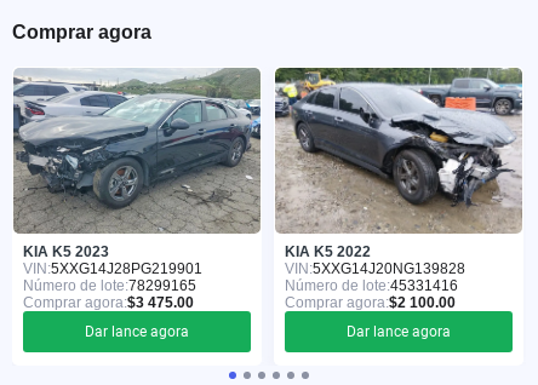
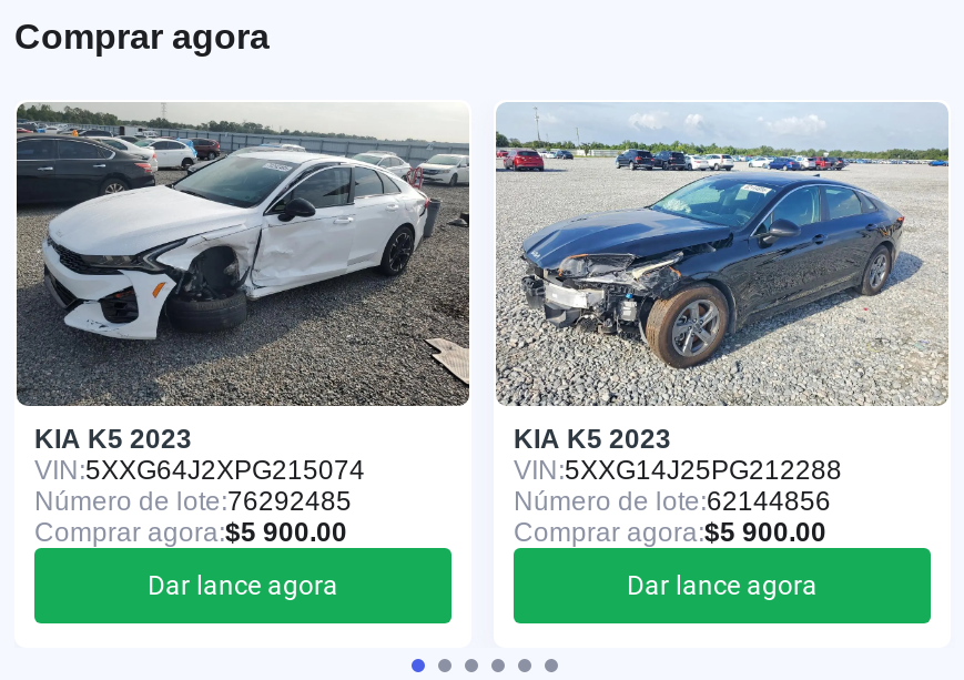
[13,67,262,277] [image] | VIN: 5XXG14J28PG219901 -> [14,102,469,486] [image] | VIN: 5XXG64J2XPG215074
[274,67,522,260] [image] | KIA K5 2022 -> [496,102,948,455] [image] | KIA K5 2023
[285,260,465,277] VIN: 5XXG14J20NG139828 -> [514,455,842,486] VIN: 5XXG14J25PG212288
[23,277,196,294] Número de lote:78299165 -> [34,486,352,517] Número de lote:76292485
[285,277,458,294] Número de lote:45331416 -> [514,486,831,517] Número de lote:62144856
[23,294,194,311] Comprar agora:$3 475.00 -> [34,517,347,548] Comprar agora:$5 900.00
[285,294,456,311] Comprar agora:$2 100.00 -> [514,517,826,548] Comprar agora:$5 900.00

